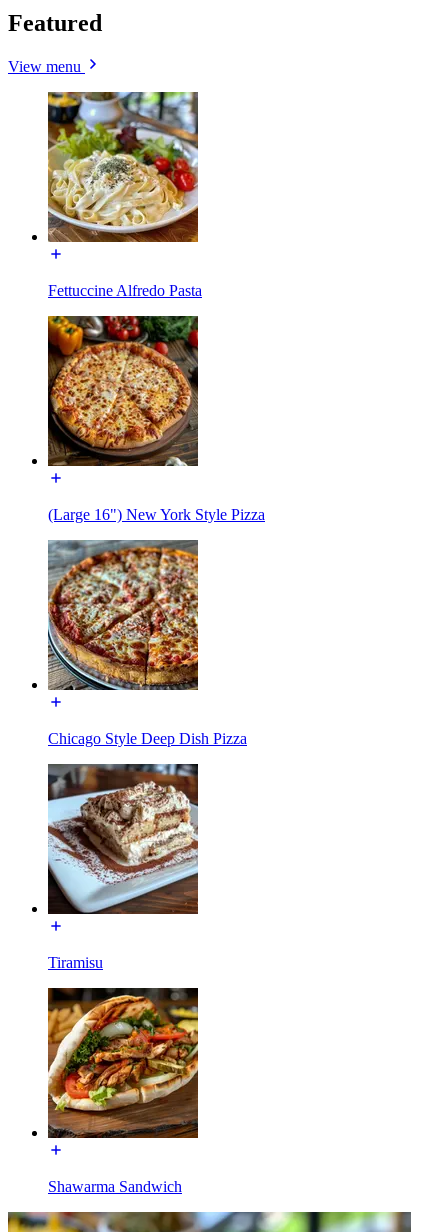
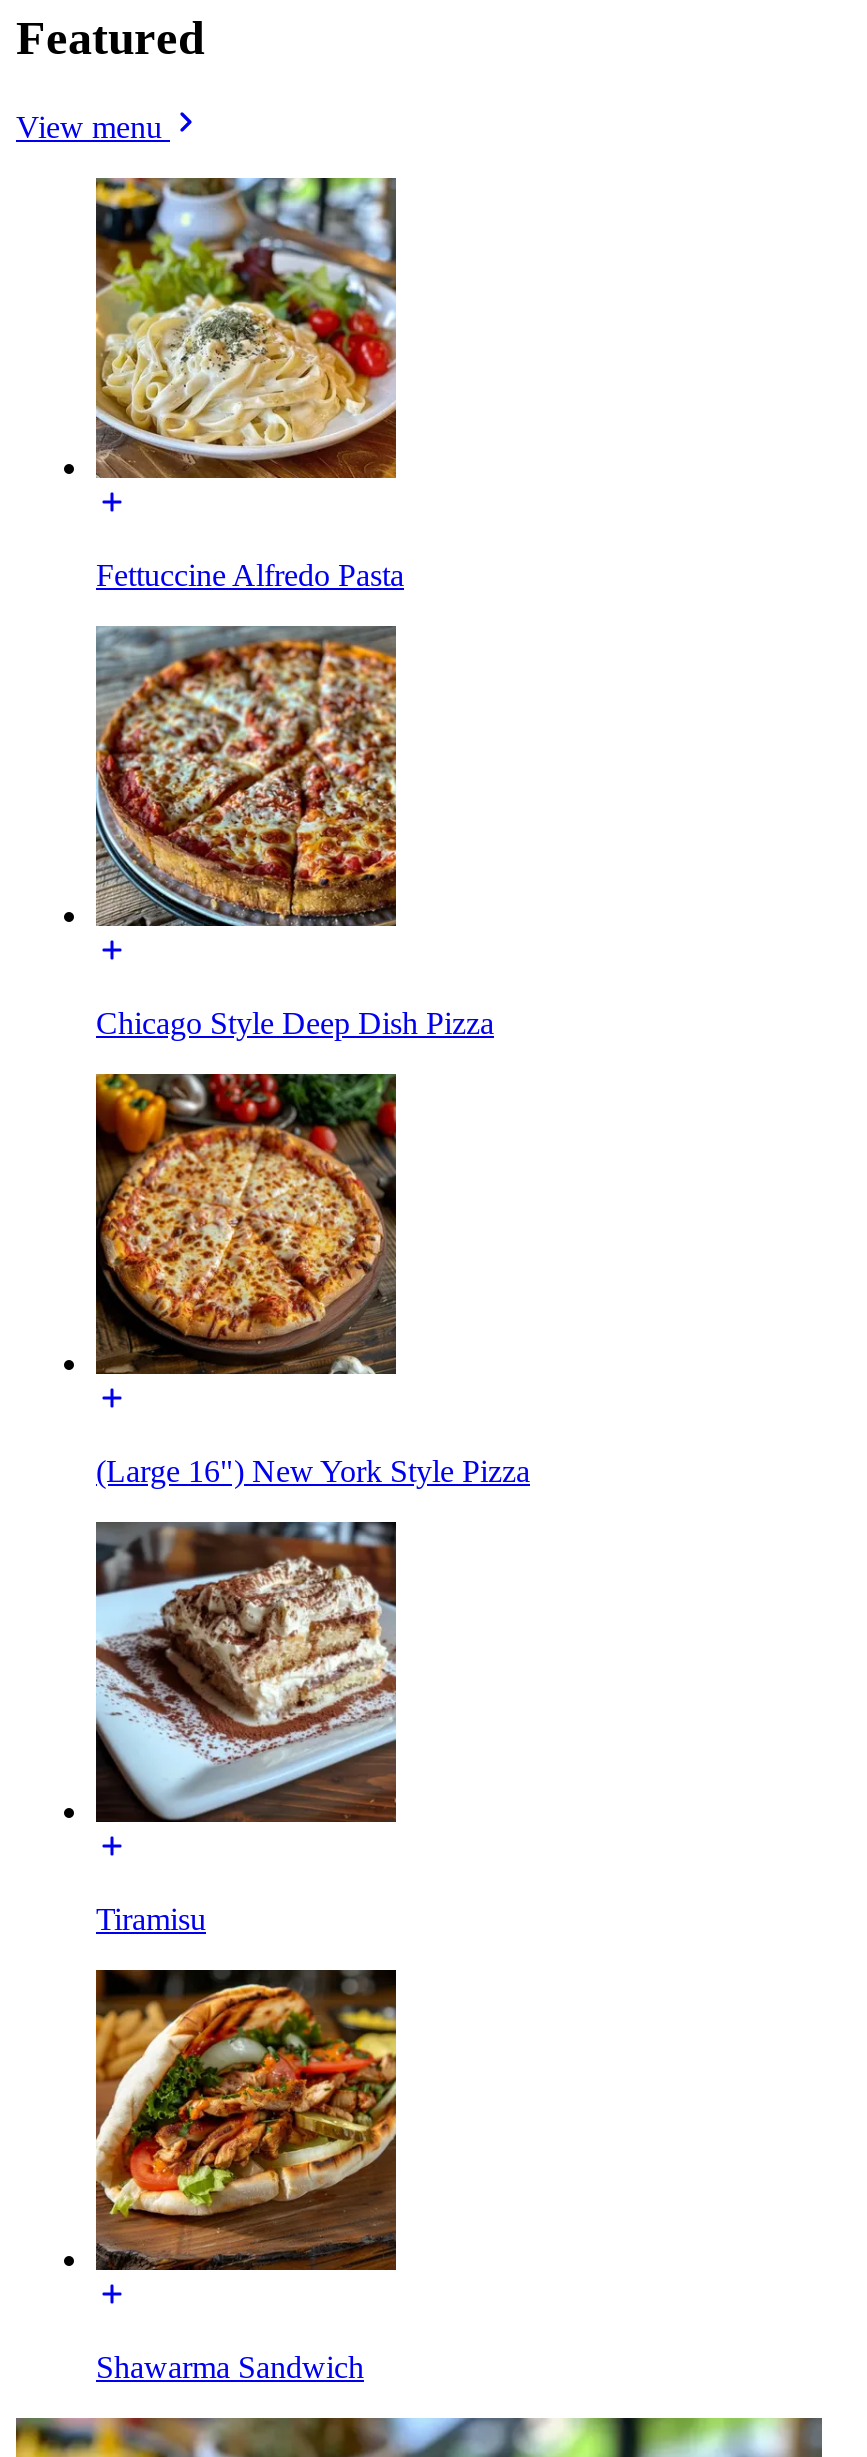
moved [47,314,265,523] -> [94,1070,530,1489]: [image] | (Large 16") New York Style Pizza
moved [47,540,247,747] -> [94,626,494,1041]: [image] | Chicago Style Deep Dish Pizza

